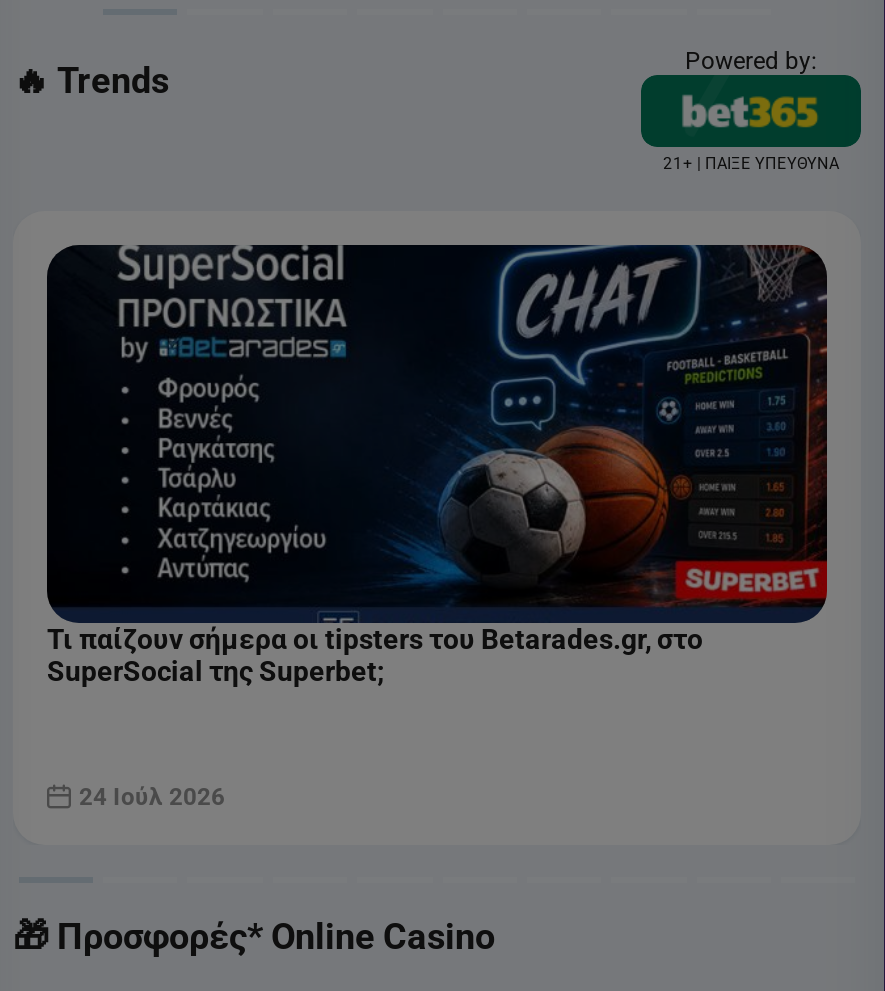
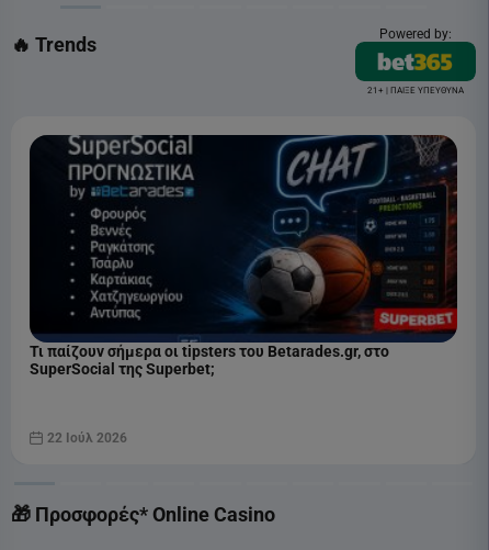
[79,783,225,811] 24 Ιούλ 2026 -> [47,430,127,445] 22 Ιούλ 2026

